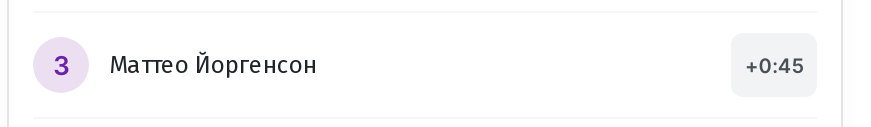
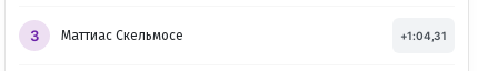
[109,52,803,80] Маттео Йоргенсон | +0:45 -> [61,28,447,44] Маттиас Скельмосе | +1:04,31

